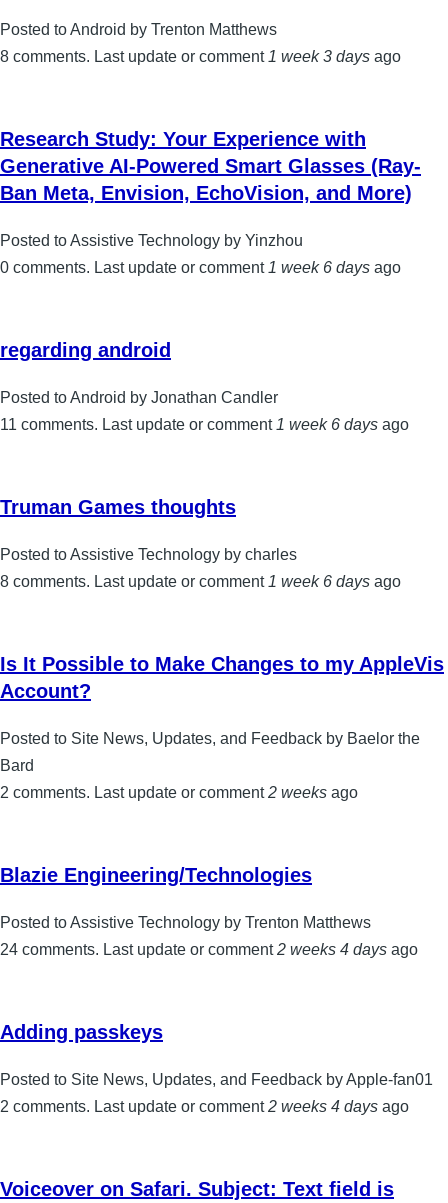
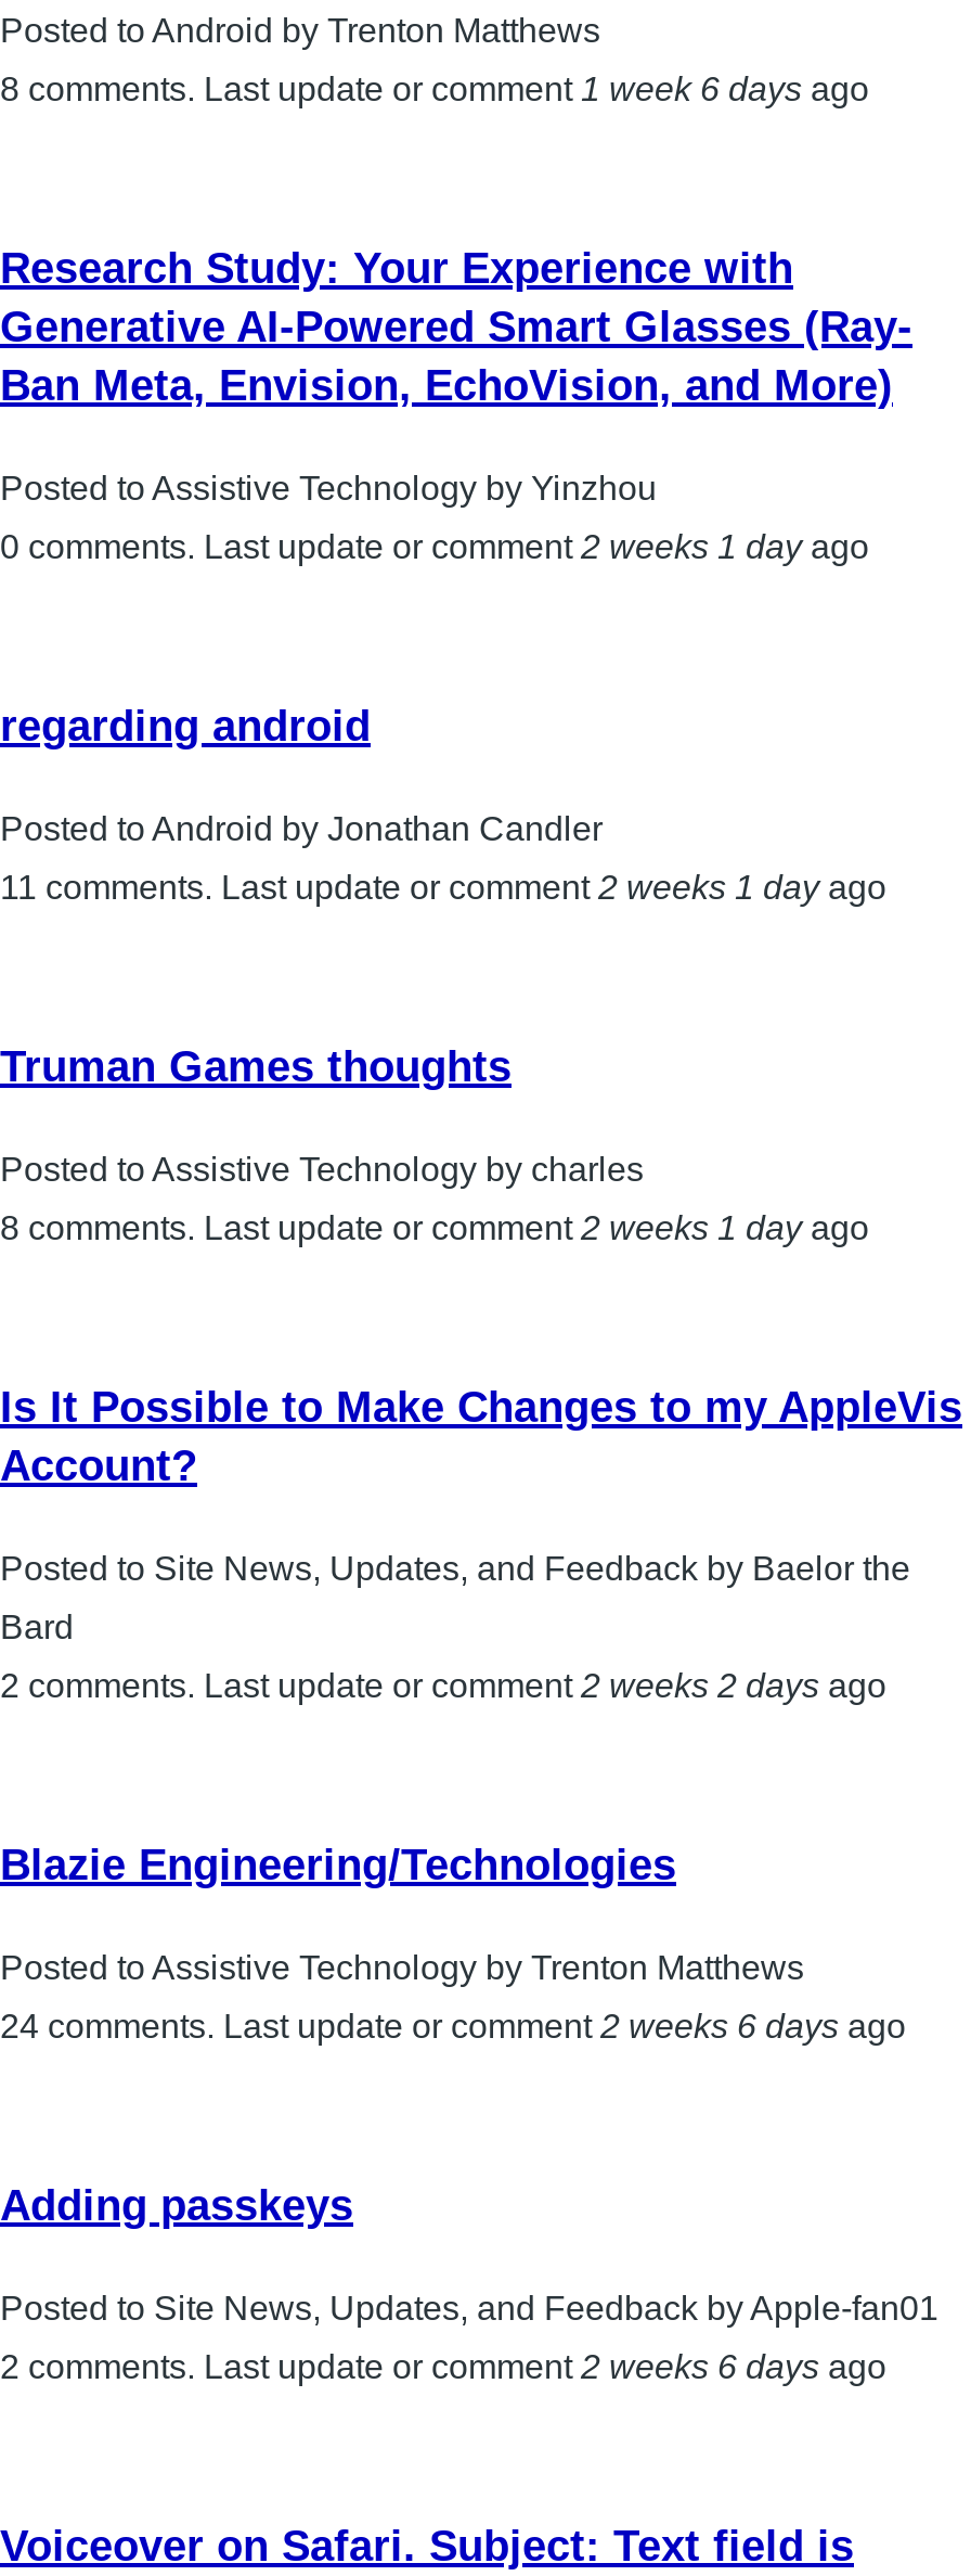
[0,47,401,64] 8 comments. Last update or comment 1 week 3 days ago -> none
[0,258,401,275] 0 comments. Last update or comment 1 week 6 days ago -> [0,527,869,564] 0 comments. Last update or comment 2 weeks 1 day ago
[0,415,409,432] 11 comments. Last update or comment 1 week 6 days ago -> [0,868,886,905] 11 comments. Last update or comment 2 weeks 1 day ago
none -> [0,1208,869,1245] 8 comments. Last update or comment 2 weeks 1 day ago
moved [0,572,401,589] -> [0,69,869,106]: 8 comments. Last update or comment 1 week 6 days ago
[0,783,358,800] 2 comments. Last update or comment 2 weeks ago -> [0,1666,886,1703] 2 comments. Last update or comment 2 weeks 2 days ago
[0,940,418,957] 24 comments. Last update or comment 2 weeks 4 days ago -> [0,2007,906,2043] 24 comments. Last update or comment 2 weeks 6 days ago
[0,1097,409,1114] 2 comments. Last update or comment 2 weeks 4 days ago -> [0,2347,886,2384] 2 comments. Last update or comment 2 weeks 6 days ago

